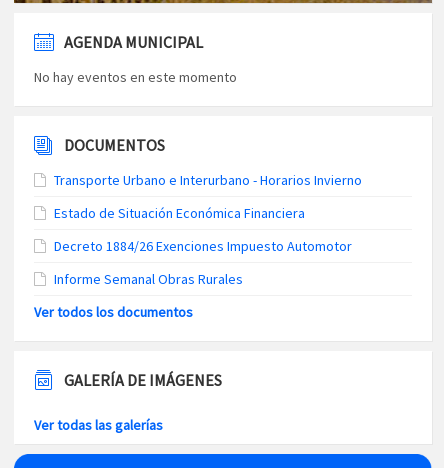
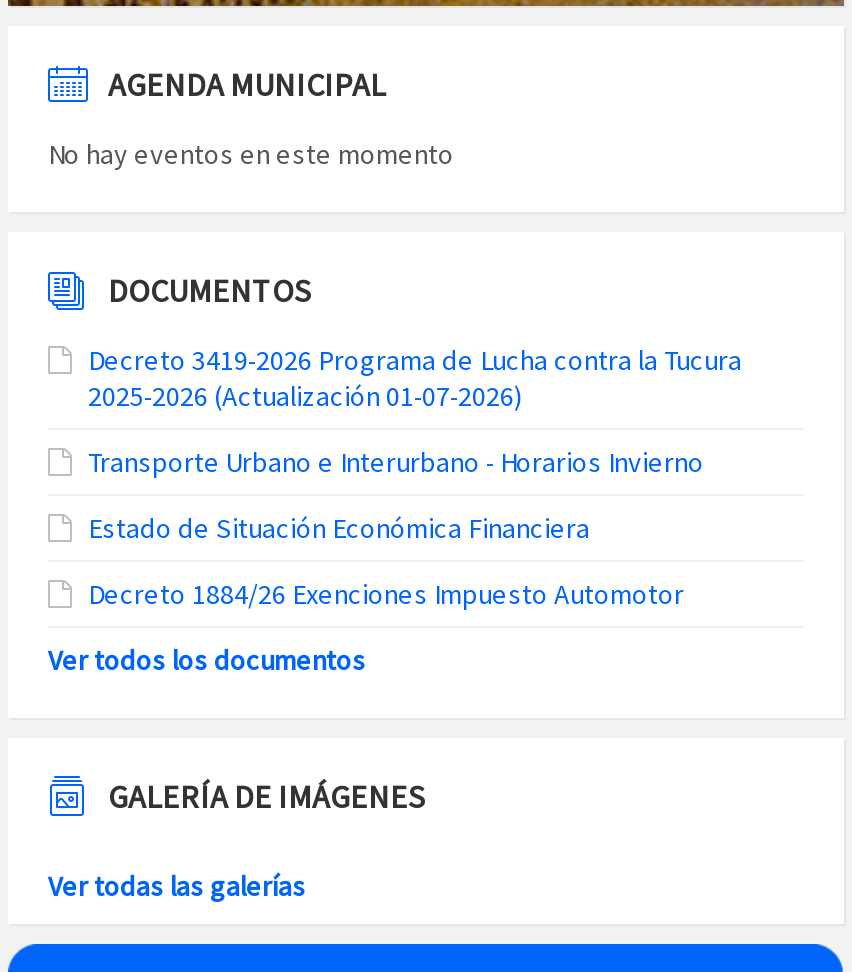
none -> [88,342,742,414] Decreto 3419-2026 Programa de Lucha contra la Tucura | 2025-2026 (Actualización 01-07-2026)
moved [54,171,362,255] -> [88,444,704,612]: Transporte Urbano e Interurbano - Horarios Invierno | Estado de Situación Económica Financiera | Decreto 1884/26 Exenciones Impuesto Automotor
[54,270,243,288] Informe Semanal Obras Rurales -> none

